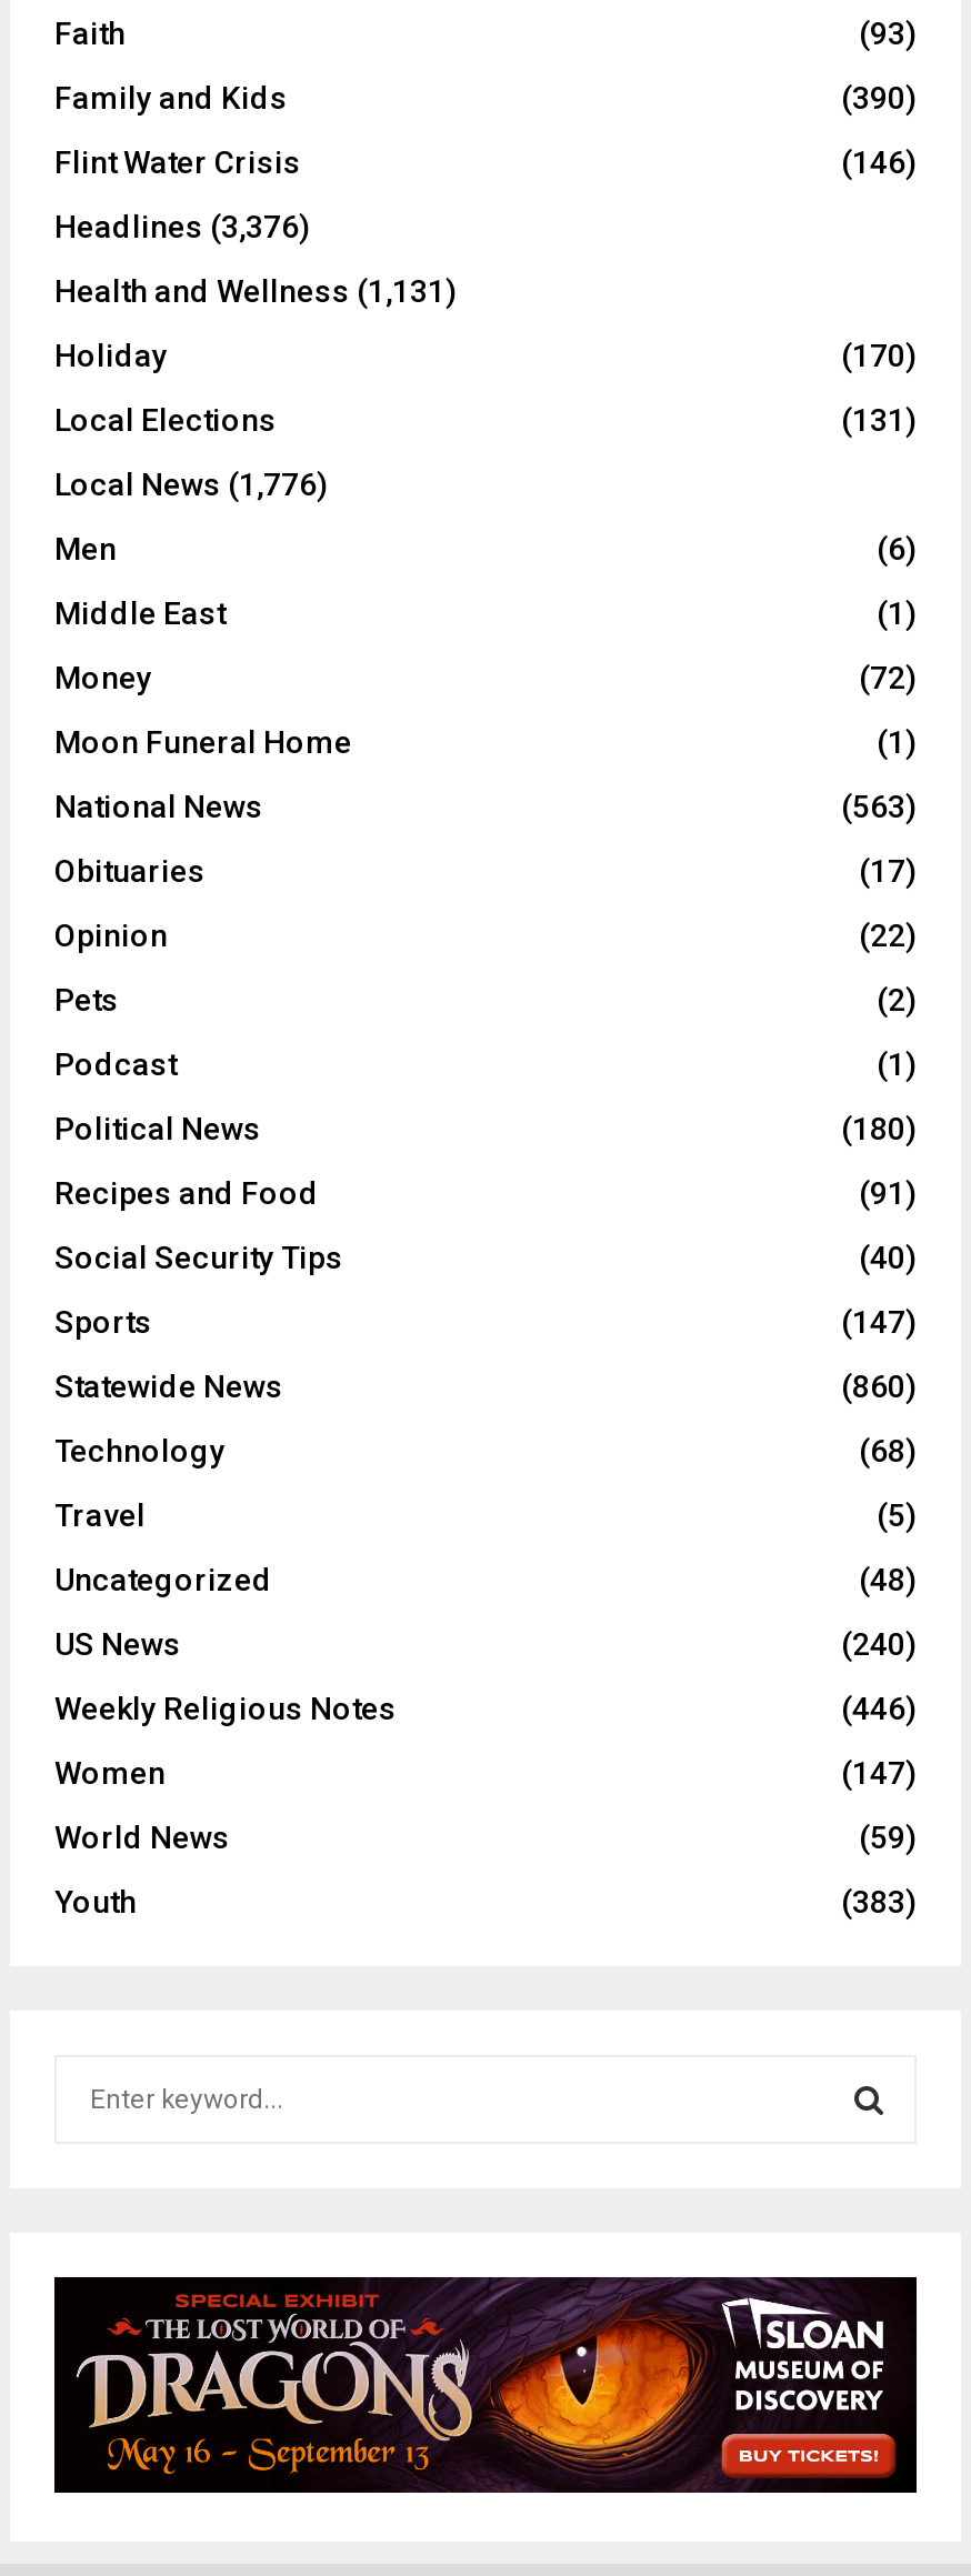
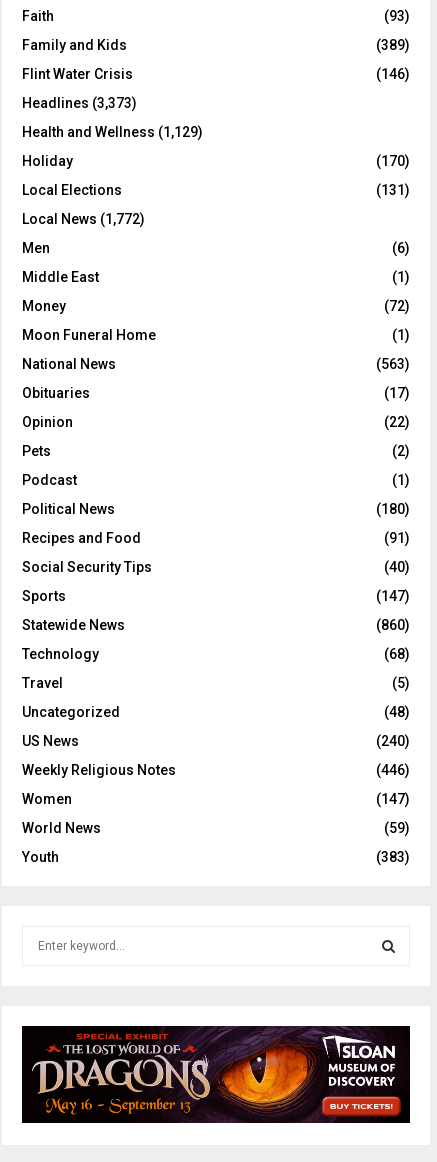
[841,81,917,116] (390) -> [376,37,410,53] (389)
[54,210,310,245] Headlines (3,376) -> [22,95,137,111] Headlines (3,373)
[54,274,457,309] Health and Wellness (1,131) -> [22,124,203,140] Health and Wellness (1,129)
[54,467,328,503] Local News (1,776) -> [22,211,145,227] Local News (1,772)

